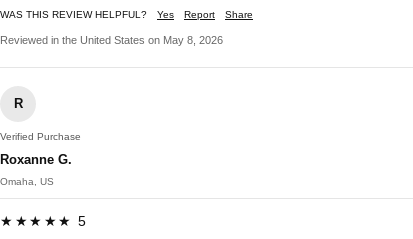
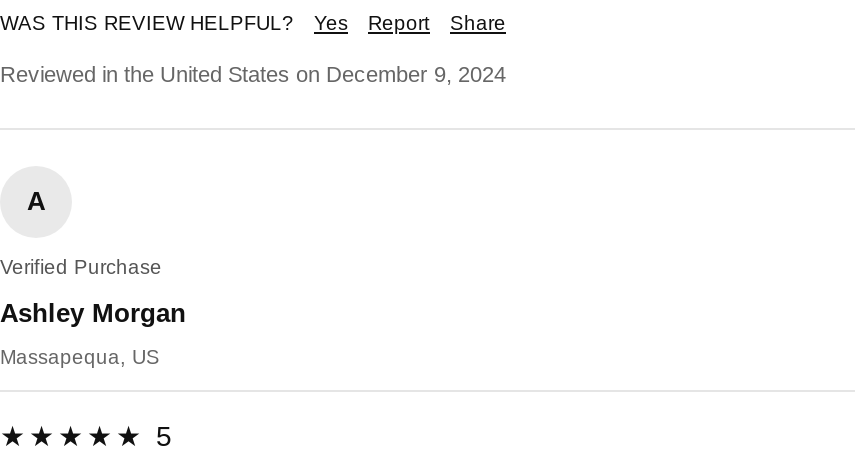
[0,34,223,46] Reviewed in the United States on May 8, 2026 -> [0,62,506,86] Reviewed in the United States on December 9, 2024
[13,96,22,111] R -> [27,186,45,216] A
[0,152,72,167] Roxanne G. -> [0,298,186,328] Ashley Morgan
[0,176,54,187] Omaha, US -> [0,346,160,368] Massapequa, US

